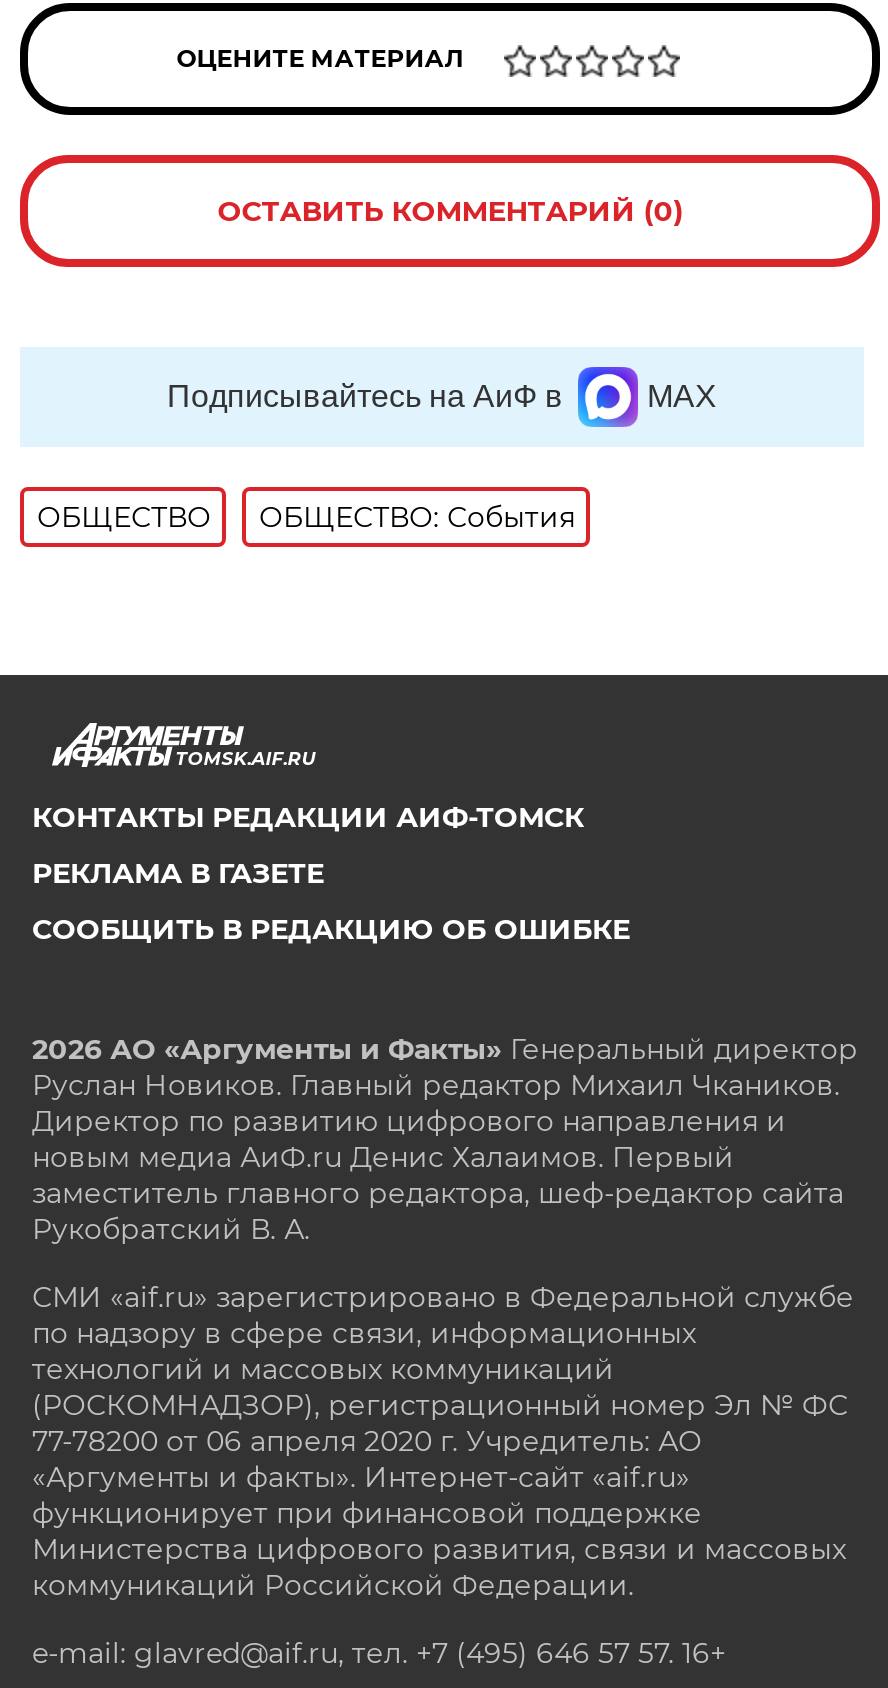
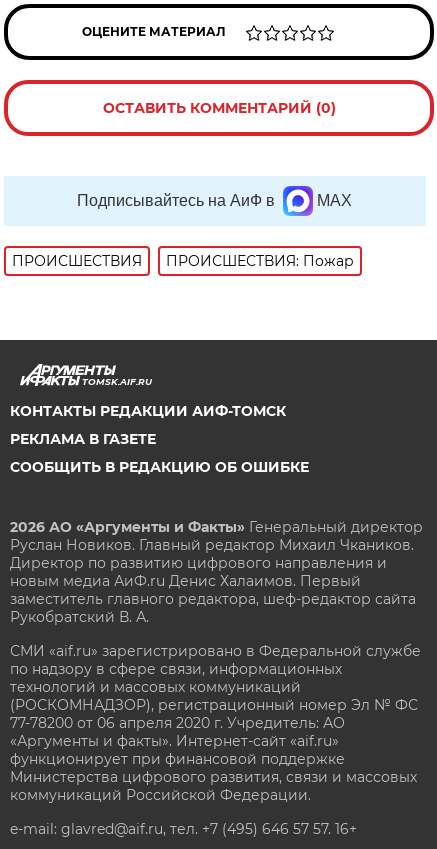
[37,500,575,536] ОБЩЕСТВО | ОБЩЕСТВО: События -> [12,252,354,270] ПРОИСШЕСТВИЯ | ПРОИСШЕСТВИЯ: Пожар

